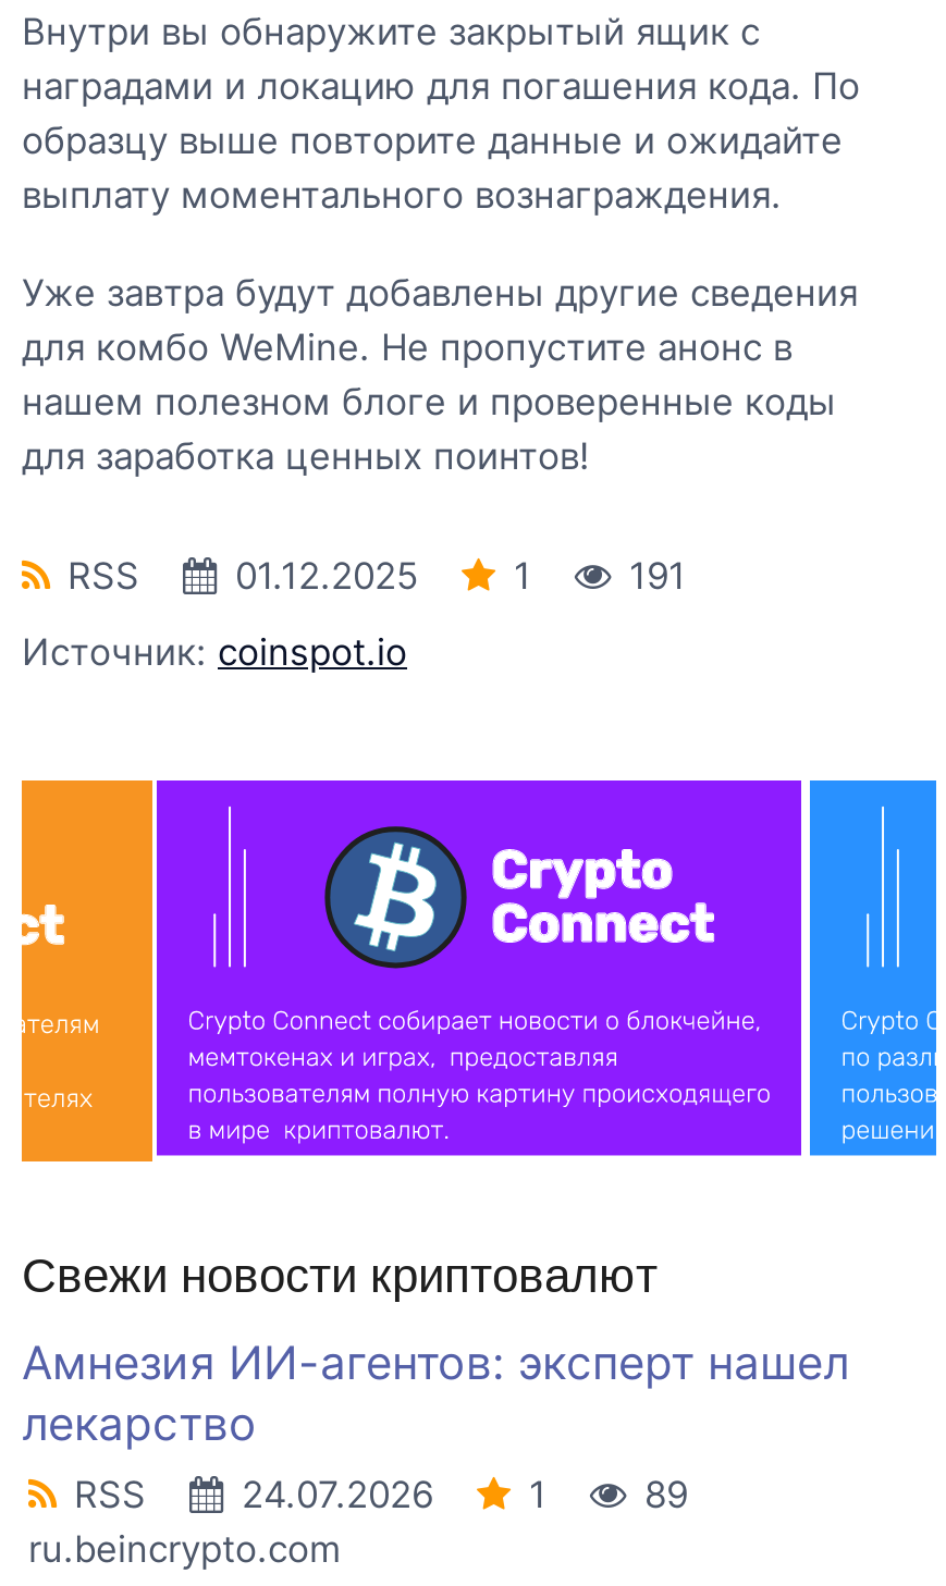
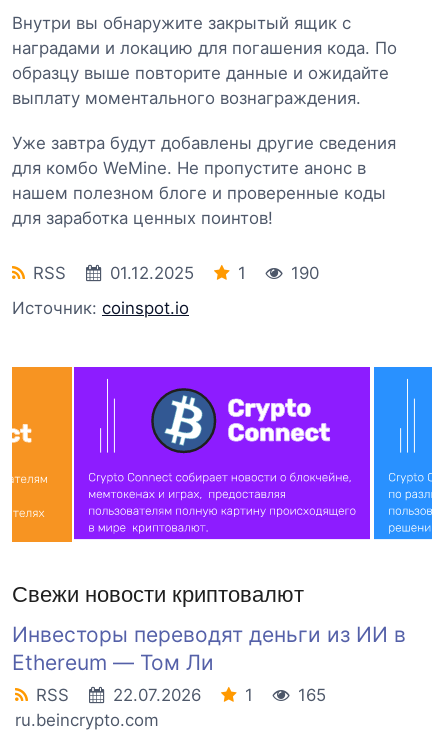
[57,554,686,597] RSS 01.12.2025 1 191 -> [28,263,319,283] RSS 01.12.2025 1 190
[22,1337,849,1452] Амнезия ИИ-агентов: эксперт нашел | лекарство -> [12,622,406,675] Инвесторы переводят деньги из ИИ в | Ethereum — Том Ли
[231,1474,433,1517] 24.07.2026 -> [108,685,201,705] 22.07.2026
[634,1474,688,1517] 89 -> [293,685,326,705] 165

